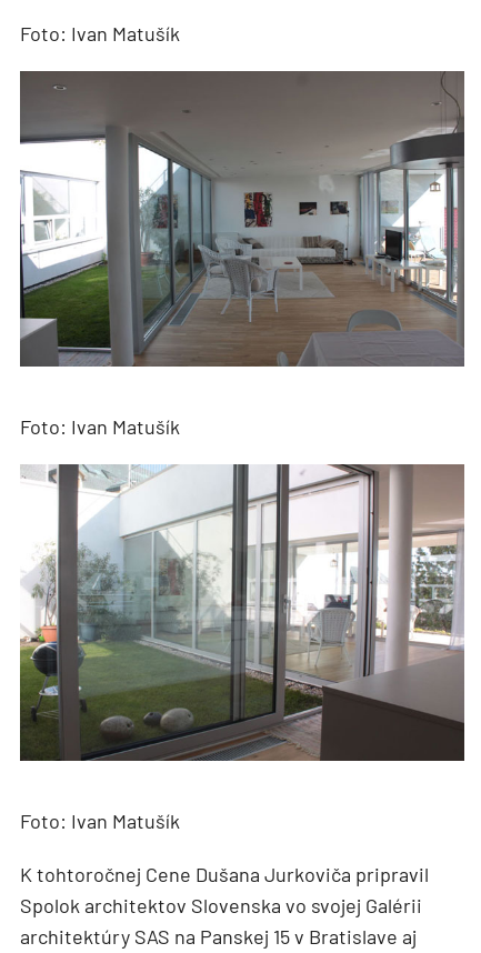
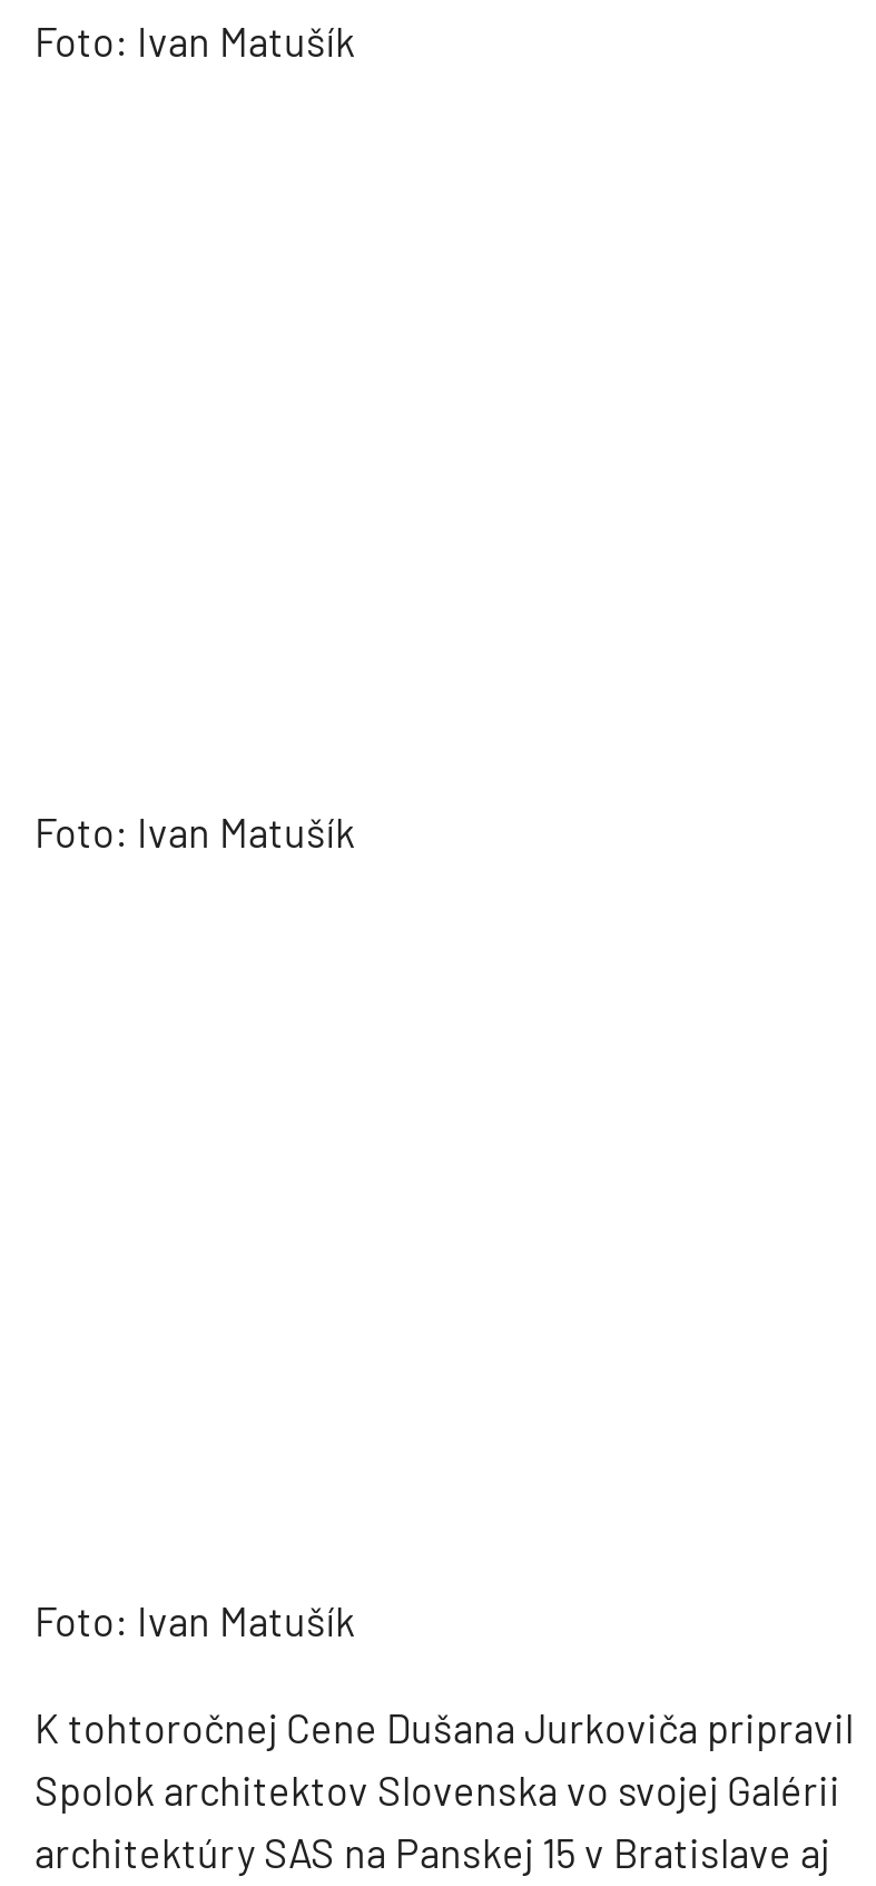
[19,70,465,368] [image] -> none
[19,463,465,762] [image] -> none

